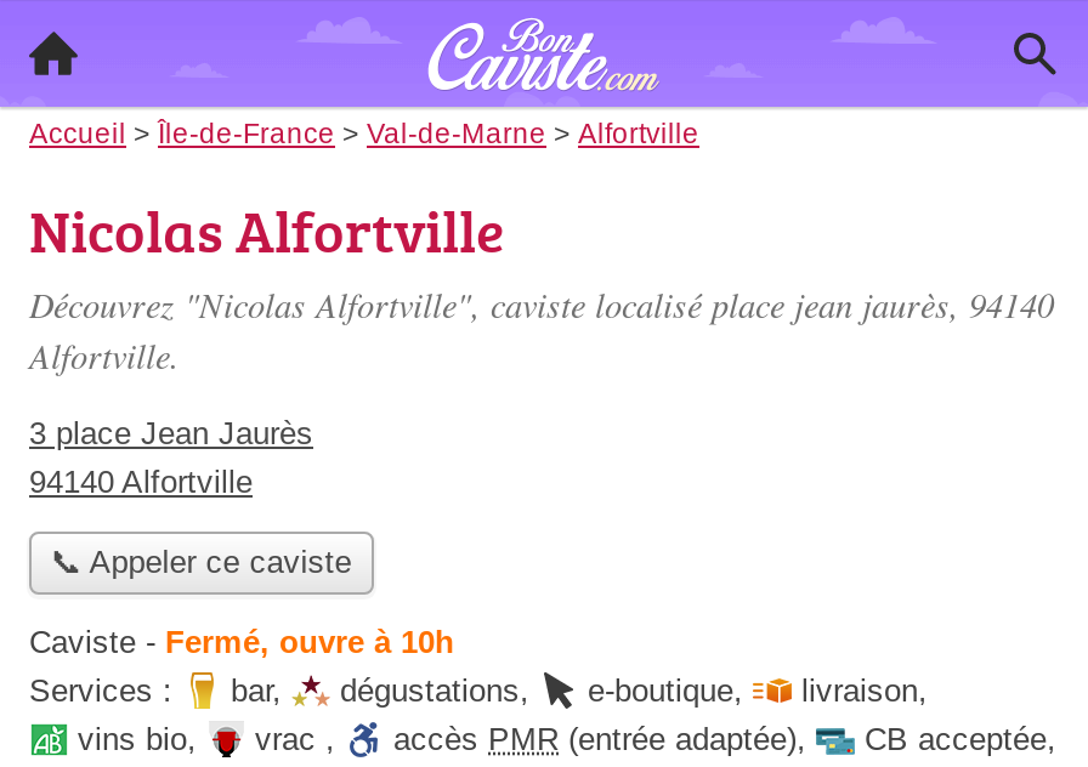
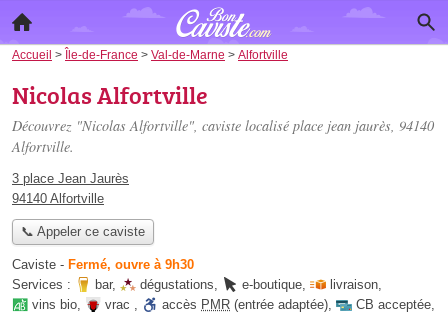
[29,625,454,661] Caviste - Fermé, ouvre à 10h -> [12,257,194,272] Caviste - Fermé, ouvre à 9h30

